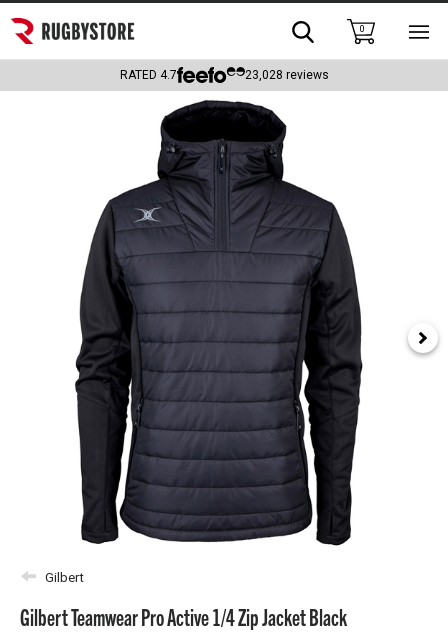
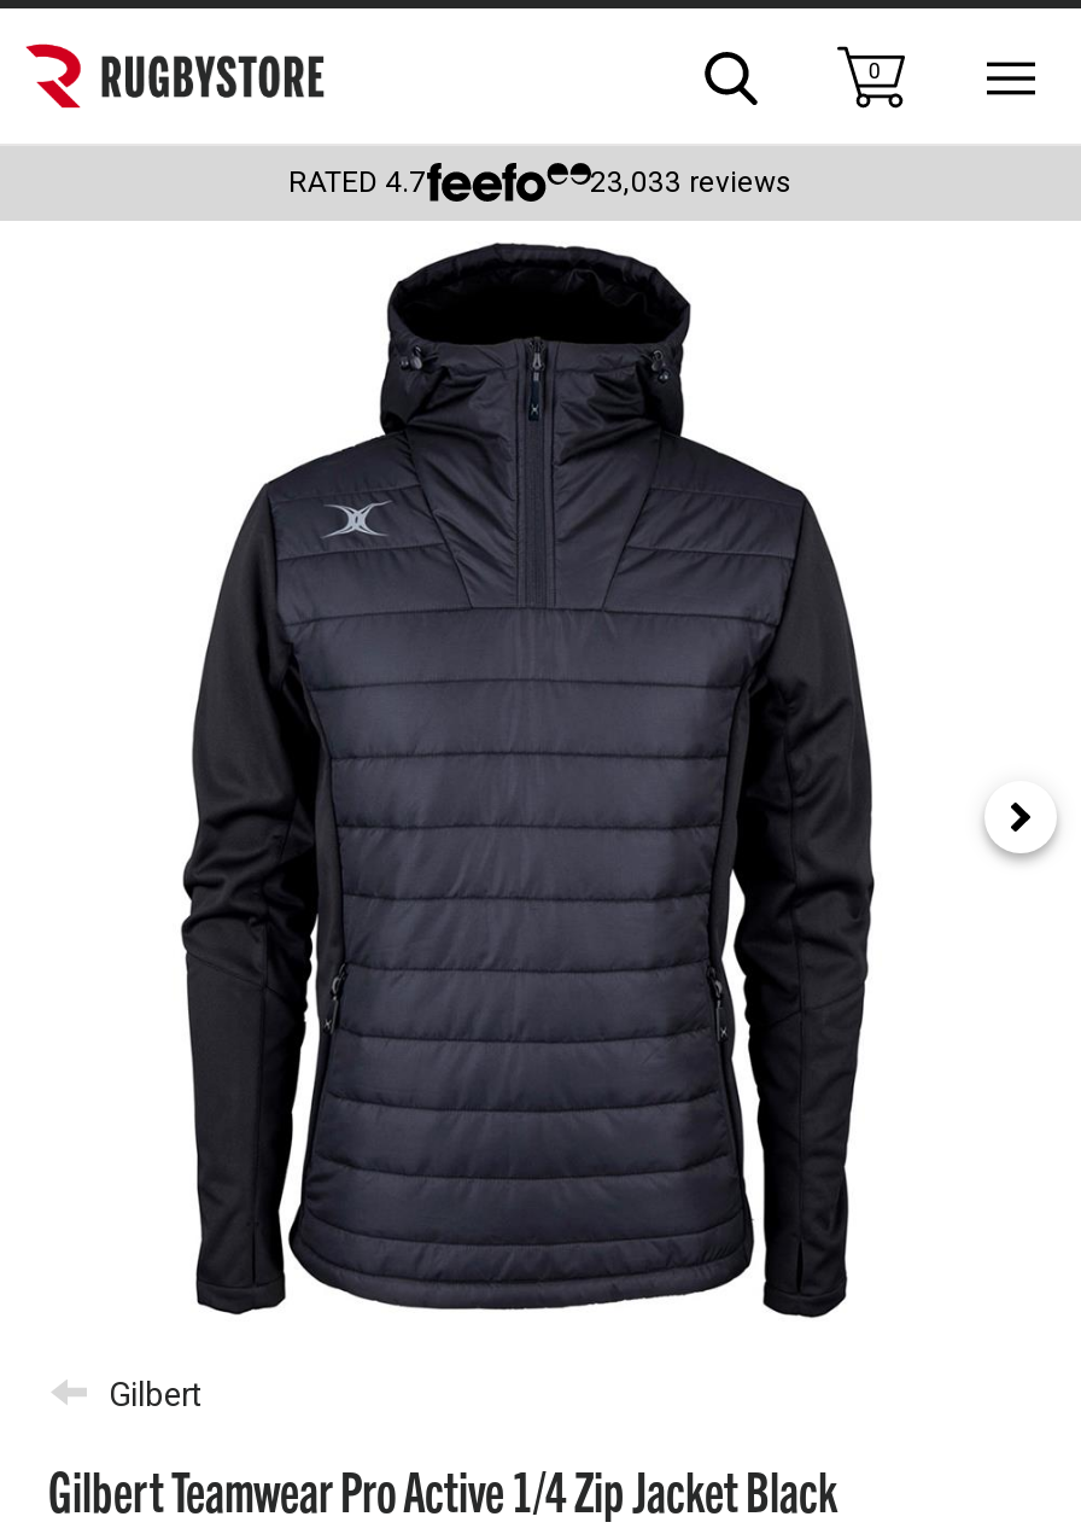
[244,68,328,82] 23,028 reviews -> [590,165,793,199] 23,033 reviews

